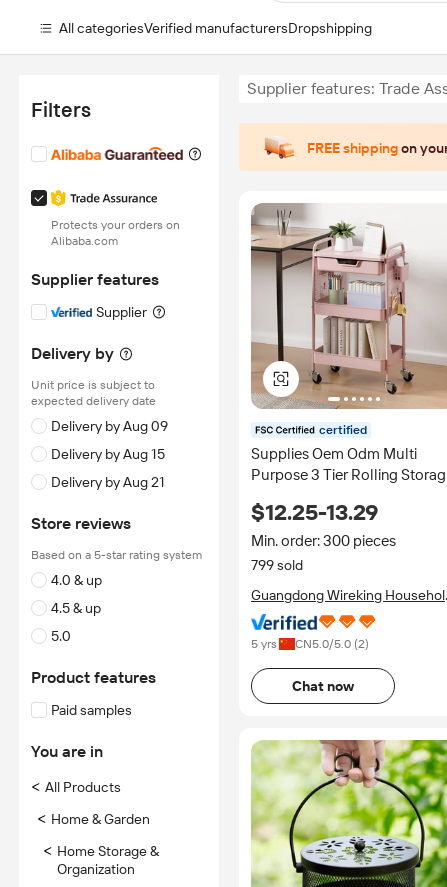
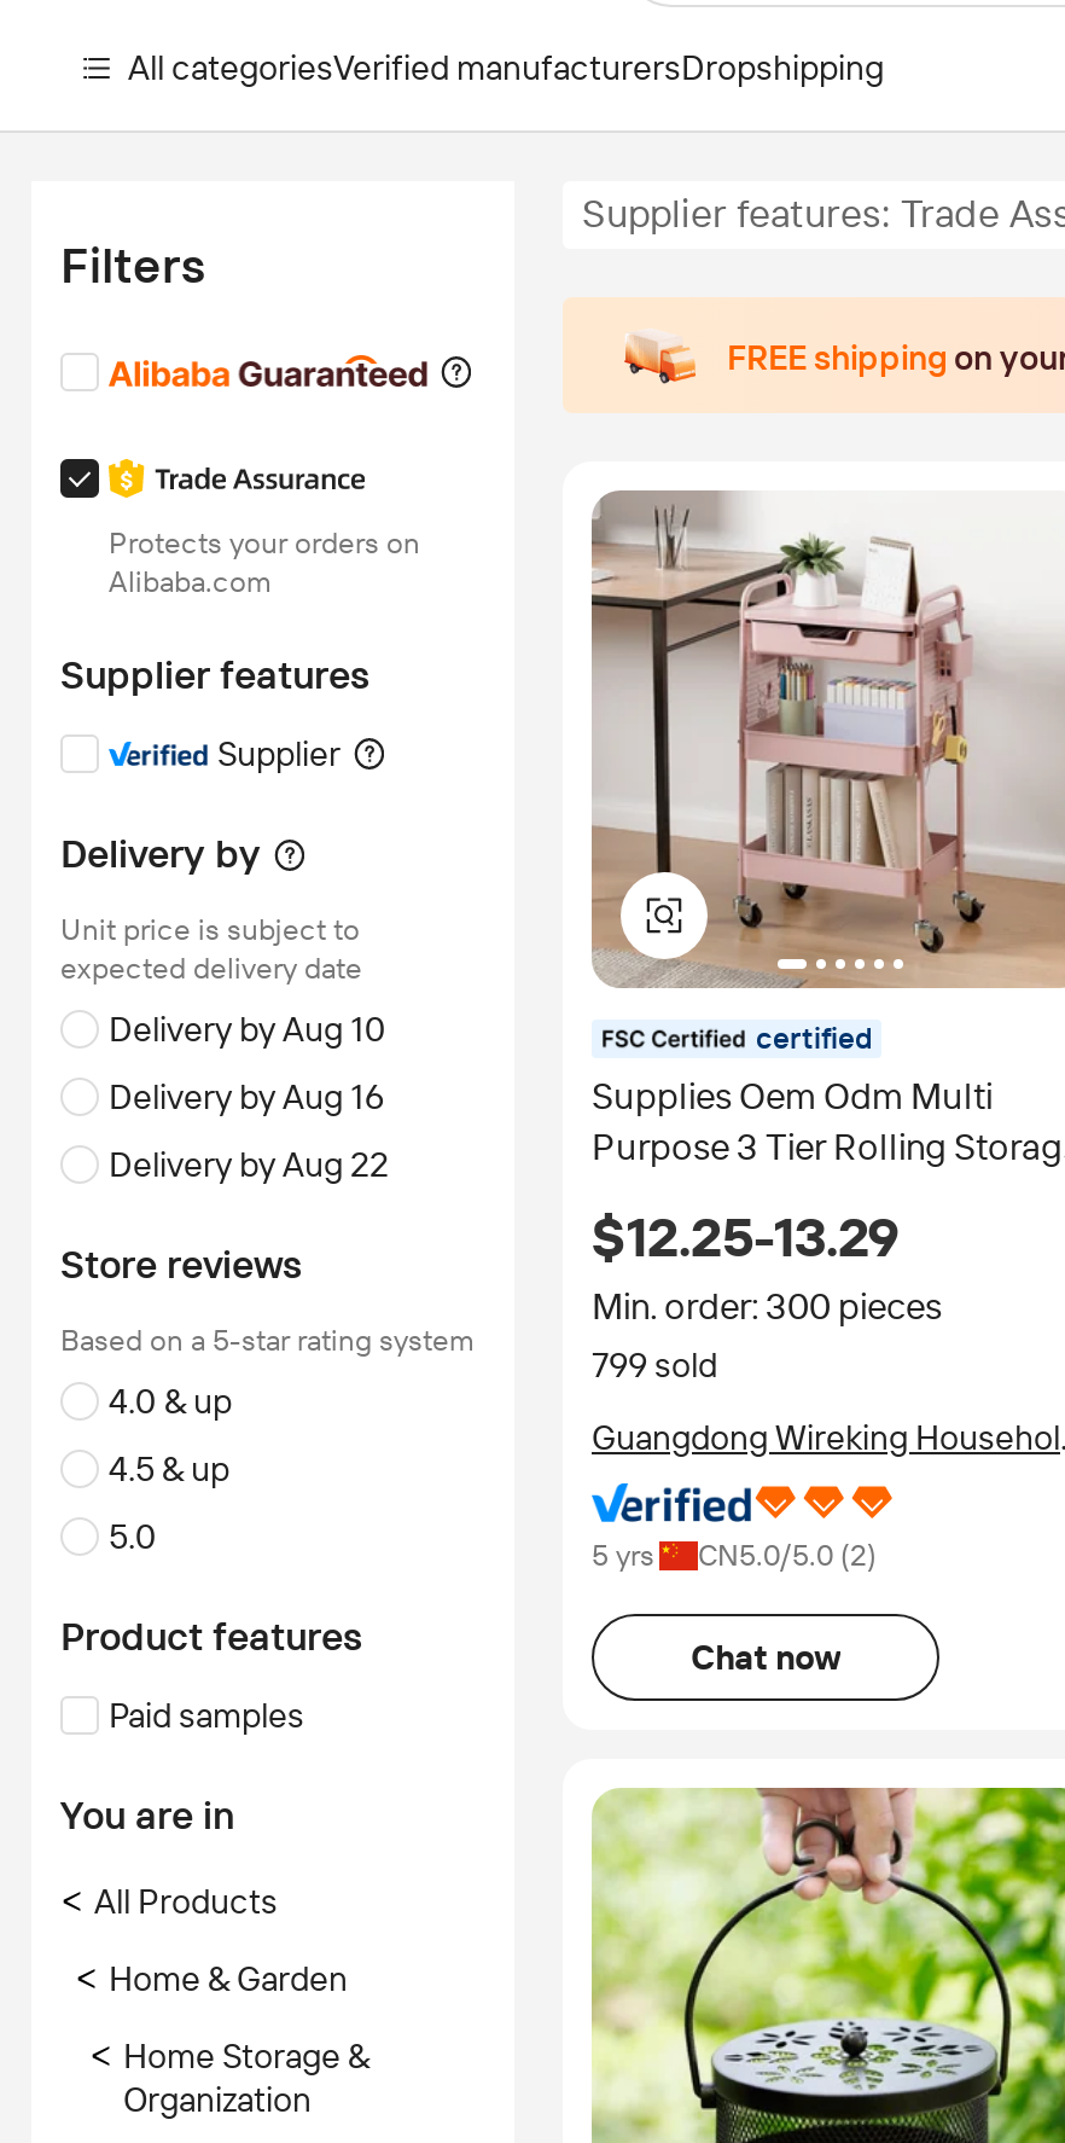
[51,418,168,434] Delivery by Aug 09 -> [109,1010,386,1049] Delivery by Aug 10
[51,446,165,462] Delivery by Aug 15 -> [109,1078,384,1116] Delivery by Aug 16
[51,474,165,490] Delivery by Aug 21 -> [109,1145,389,1184] Delivery by Aug 22

